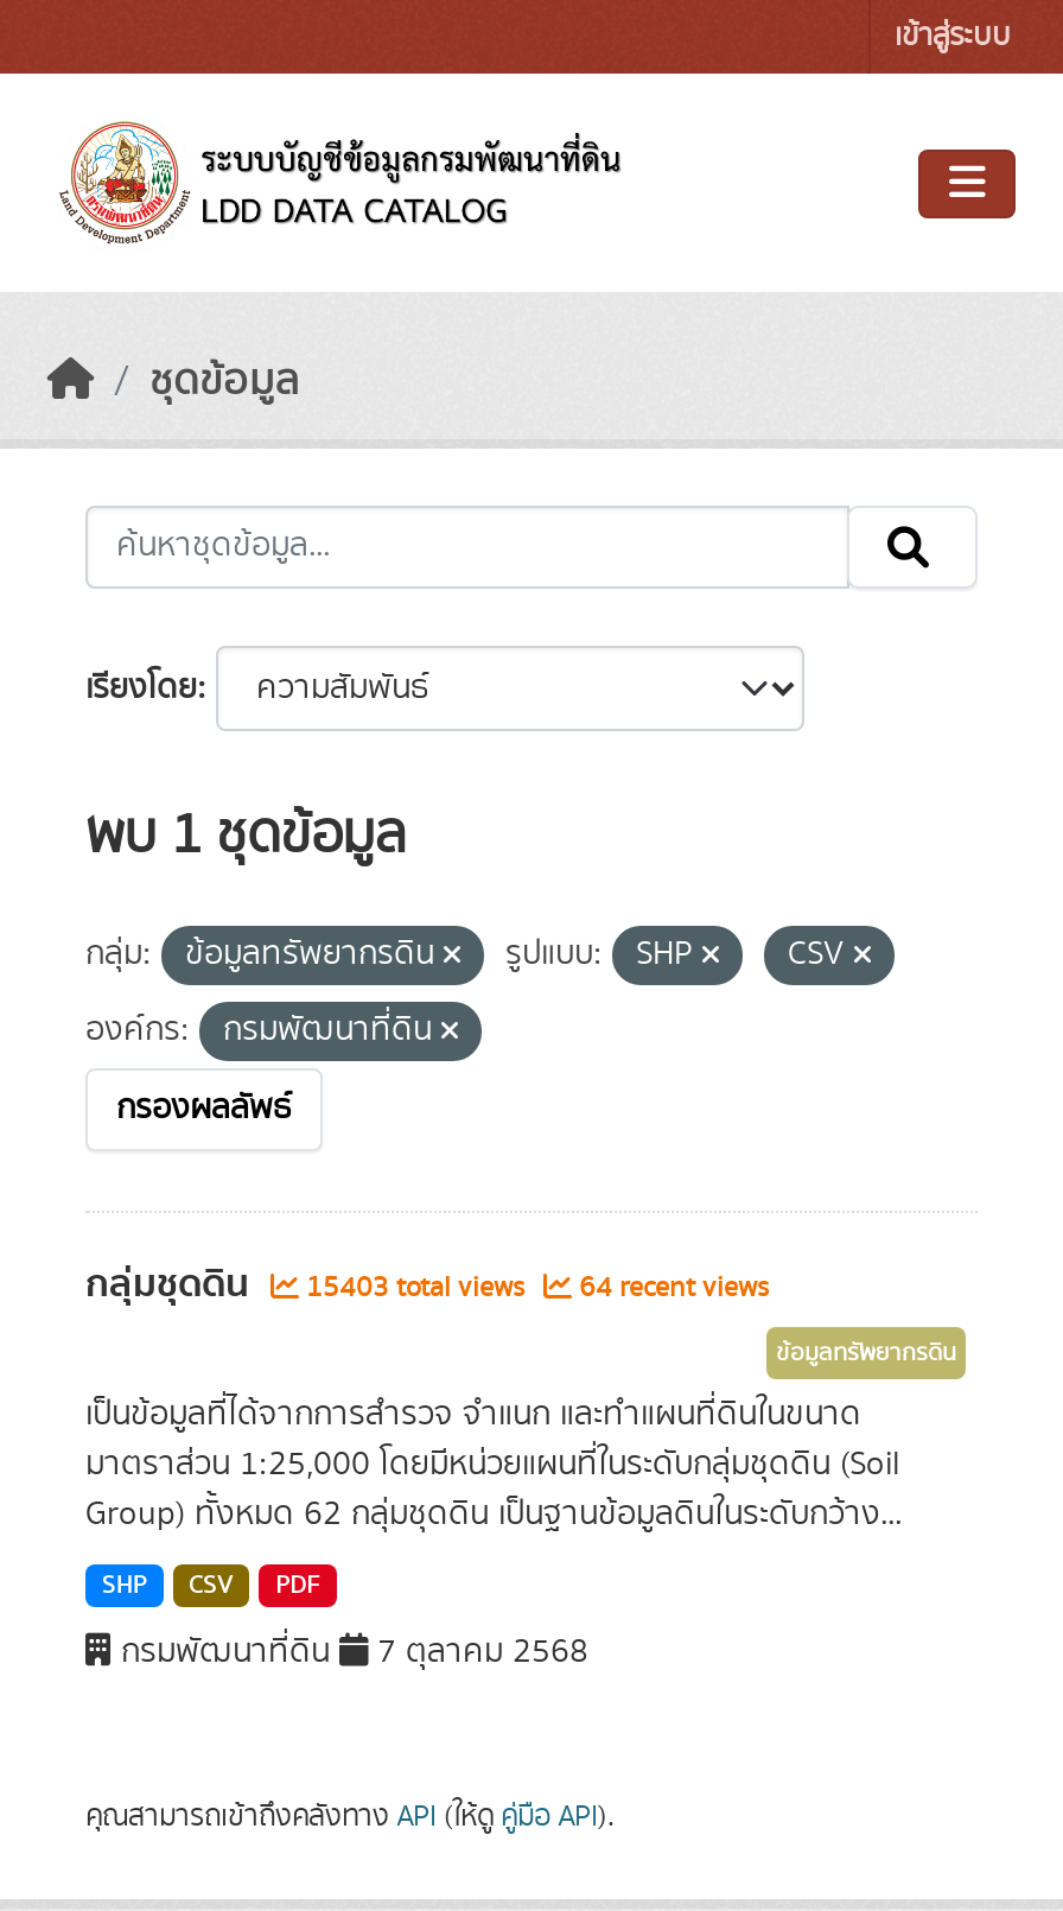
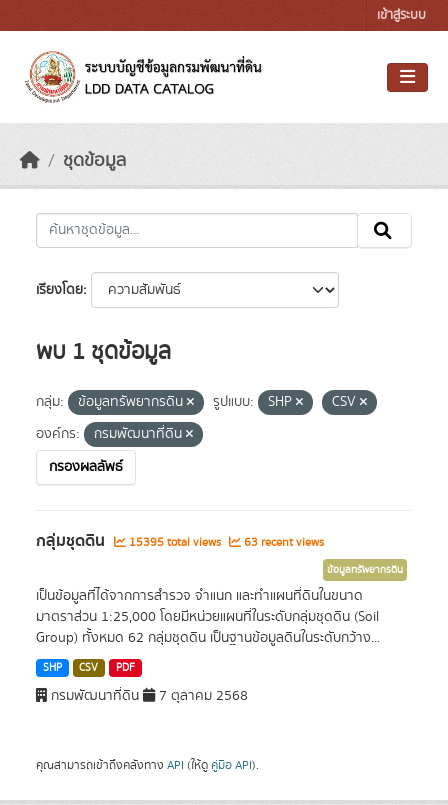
[299,1268,531,1308] 15403 total views -> [126,534,224,551] 15395 total views
[572,1268,769,1308] 64 recent views -> [241,534,324,551] 63 recent views

